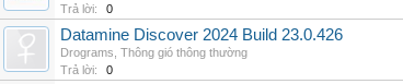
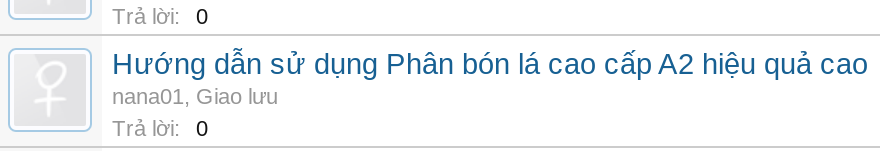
[60,26,343,59] Datamine Discover 2024 Build 23.0.426 | Drograms, Thông gió thông thường -> [112,48,868,108] Hướng dẫn sử dụng Phân bón lá cao cấp A2 hiệu quả cao | nana01, Giao lưu

